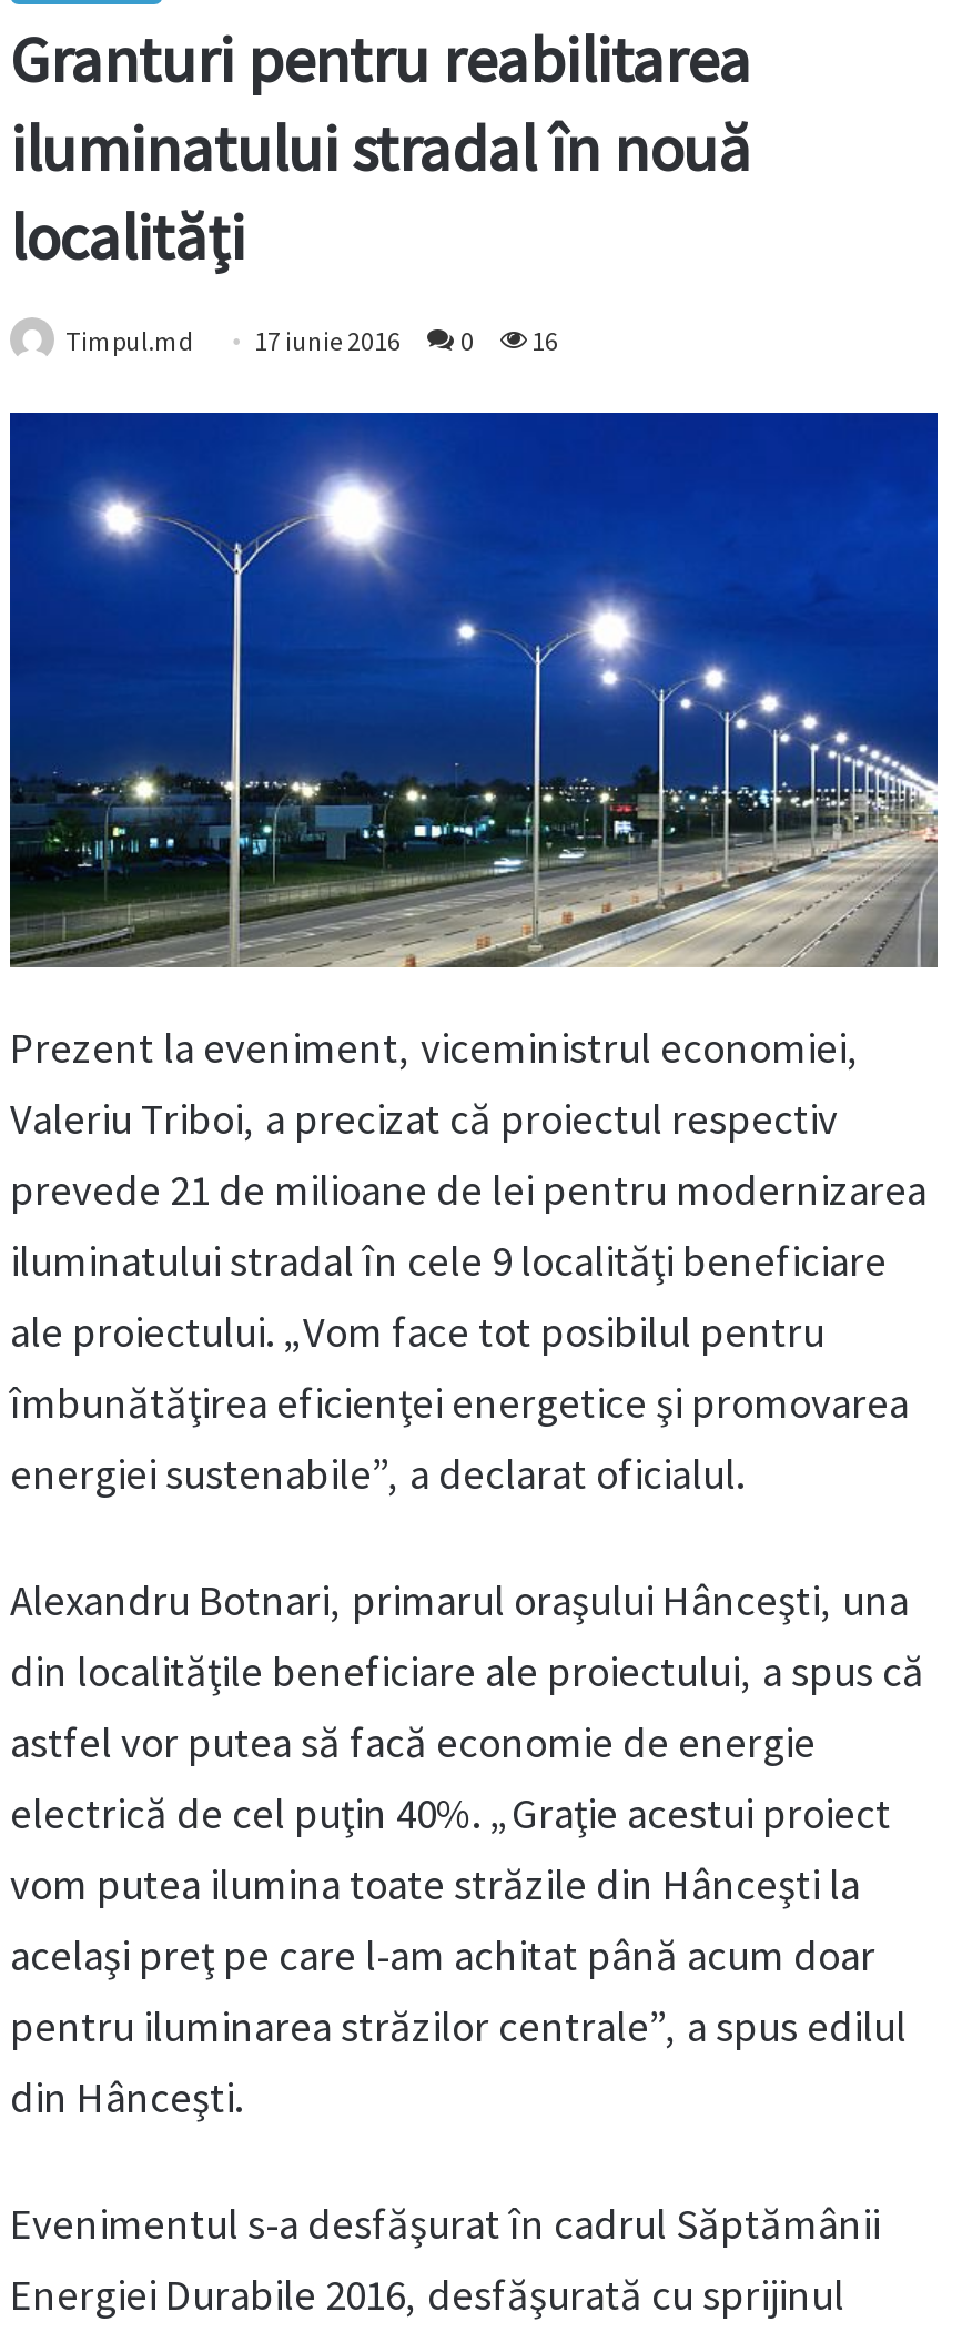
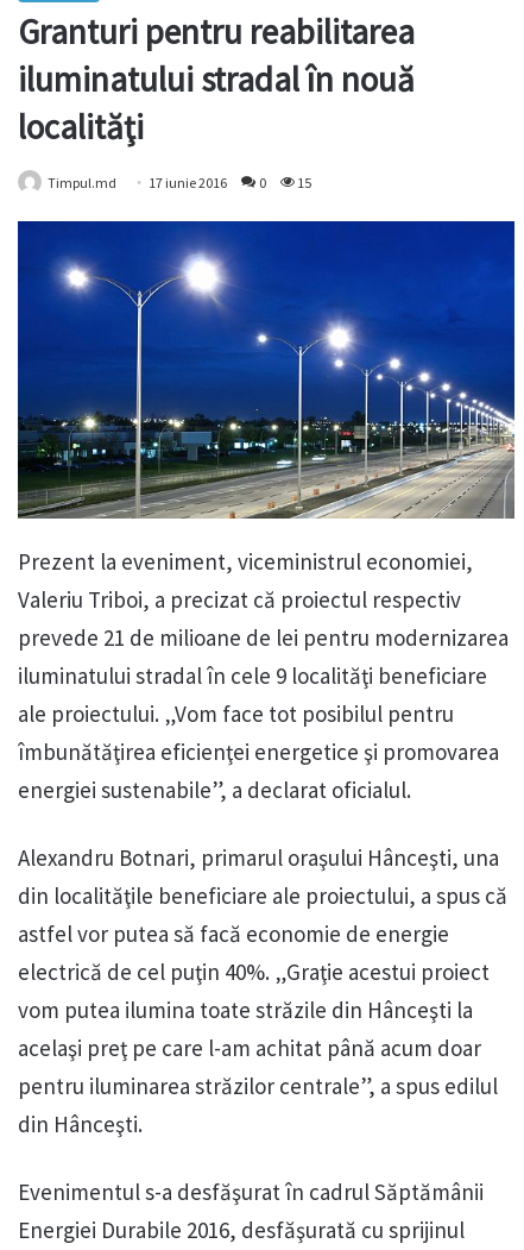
[65,325,558,358] Timpul.md 17 iunie 2016 0 16 -> [48,174,311,192] Timpul.md 17 iunie 2016 0 15

